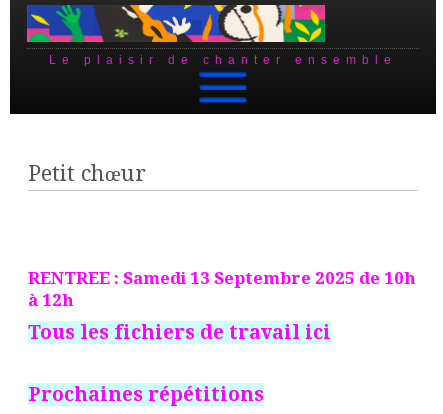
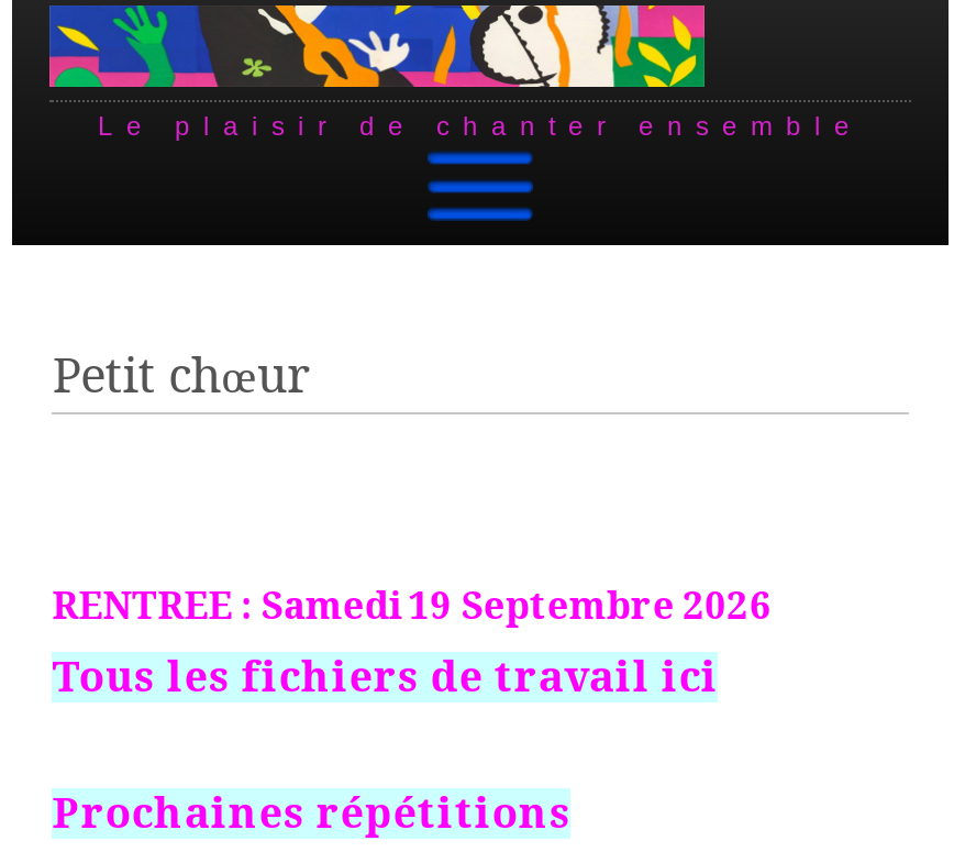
[28,268,416,310] RENTREE : Samedi 13 Septembre 2025 de 10h | à 12h -> [52,584,780,628] RENTREE : Samedi 19 Septembre 2026

